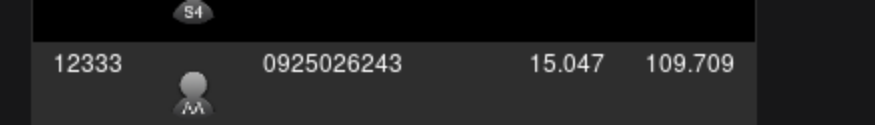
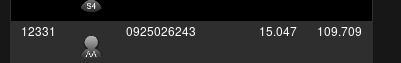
[53,44,123,78] 12333 -> [21,22,56,39] 12331

